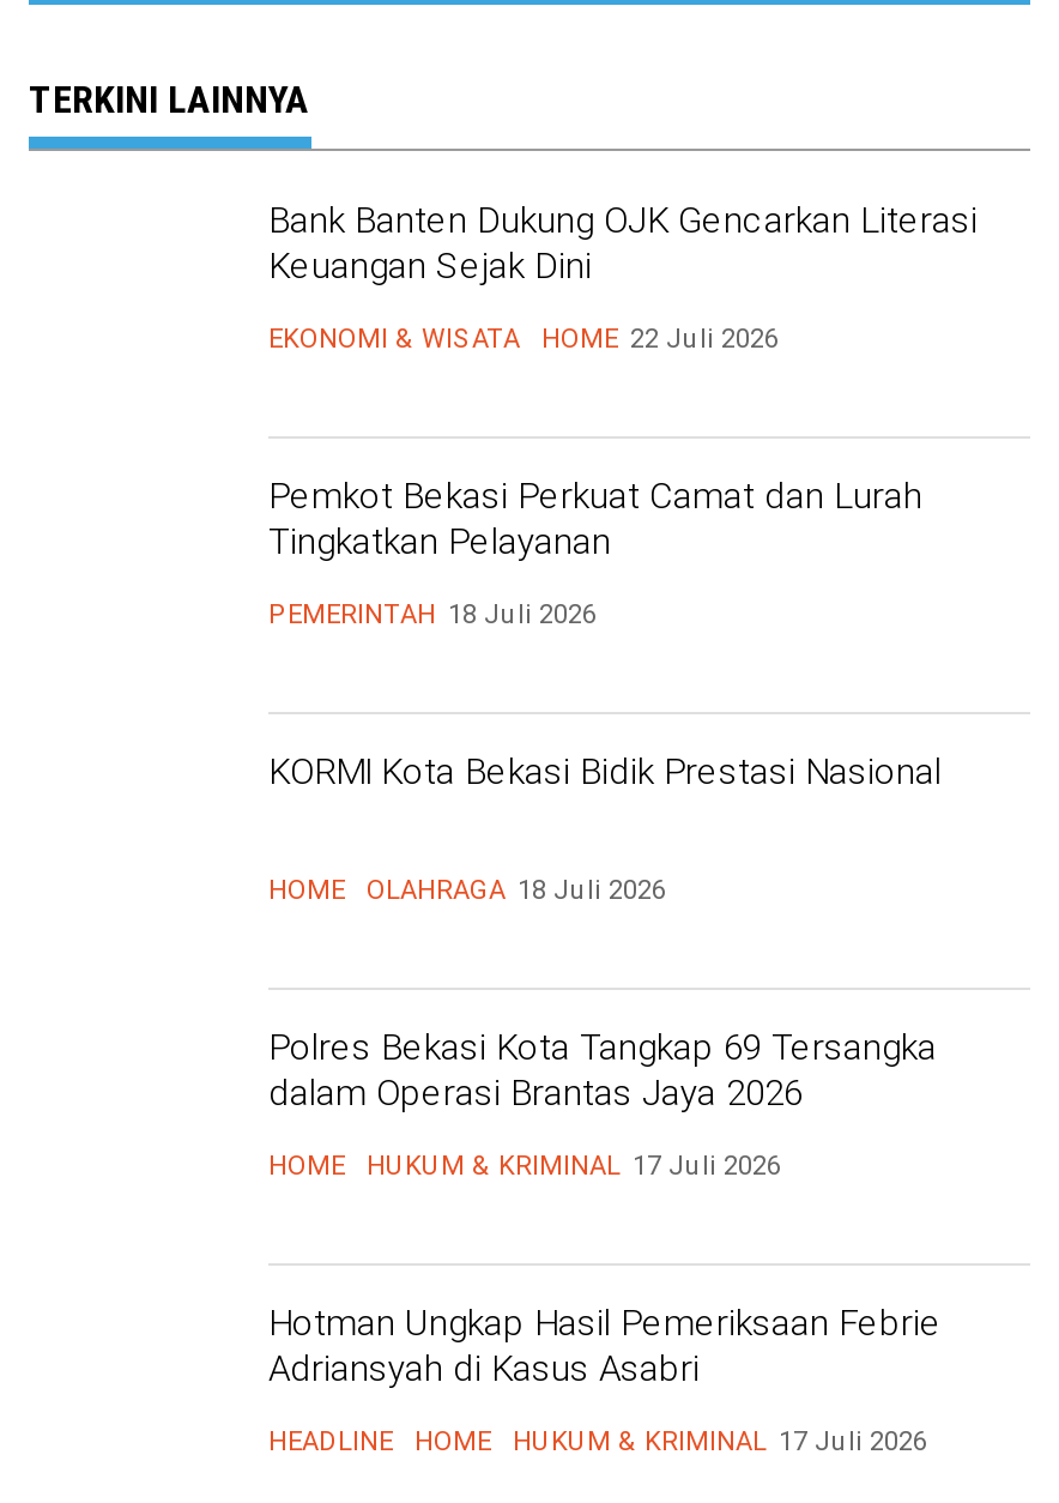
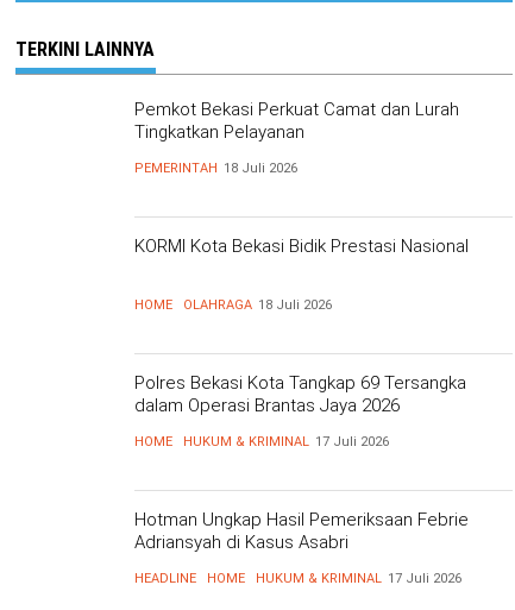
[268,199,978,355] Bank Banten Dukung OJK Gencarkan Literasi | Keuangan Sejak Dini | EKONOMI & WISATA | HOME 22 Juli 2026 -> none

